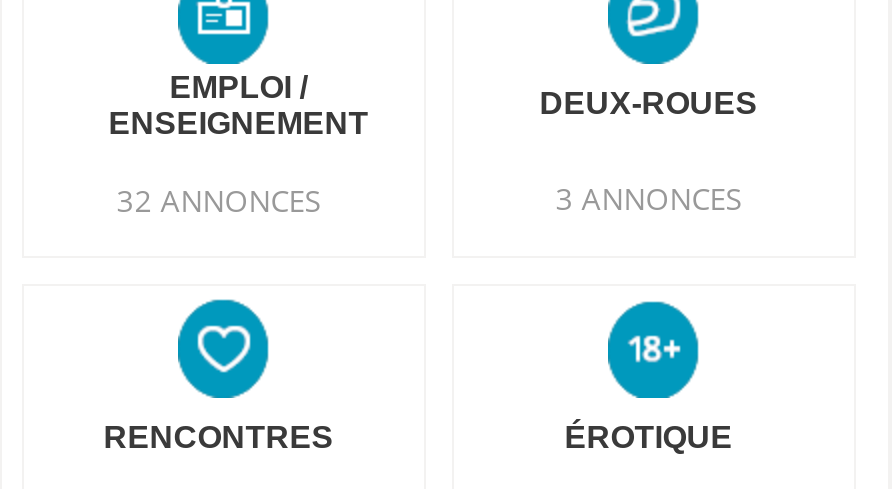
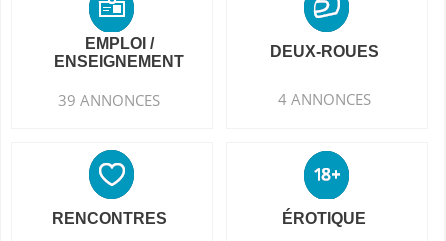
[117,180,321,220] 32 ANNONCES -> [58,90,160,110] 39 ANNONCES
[556,178,742,218] 3 ANNONCES -> [278,89,371,109] 4 ANNONCES

